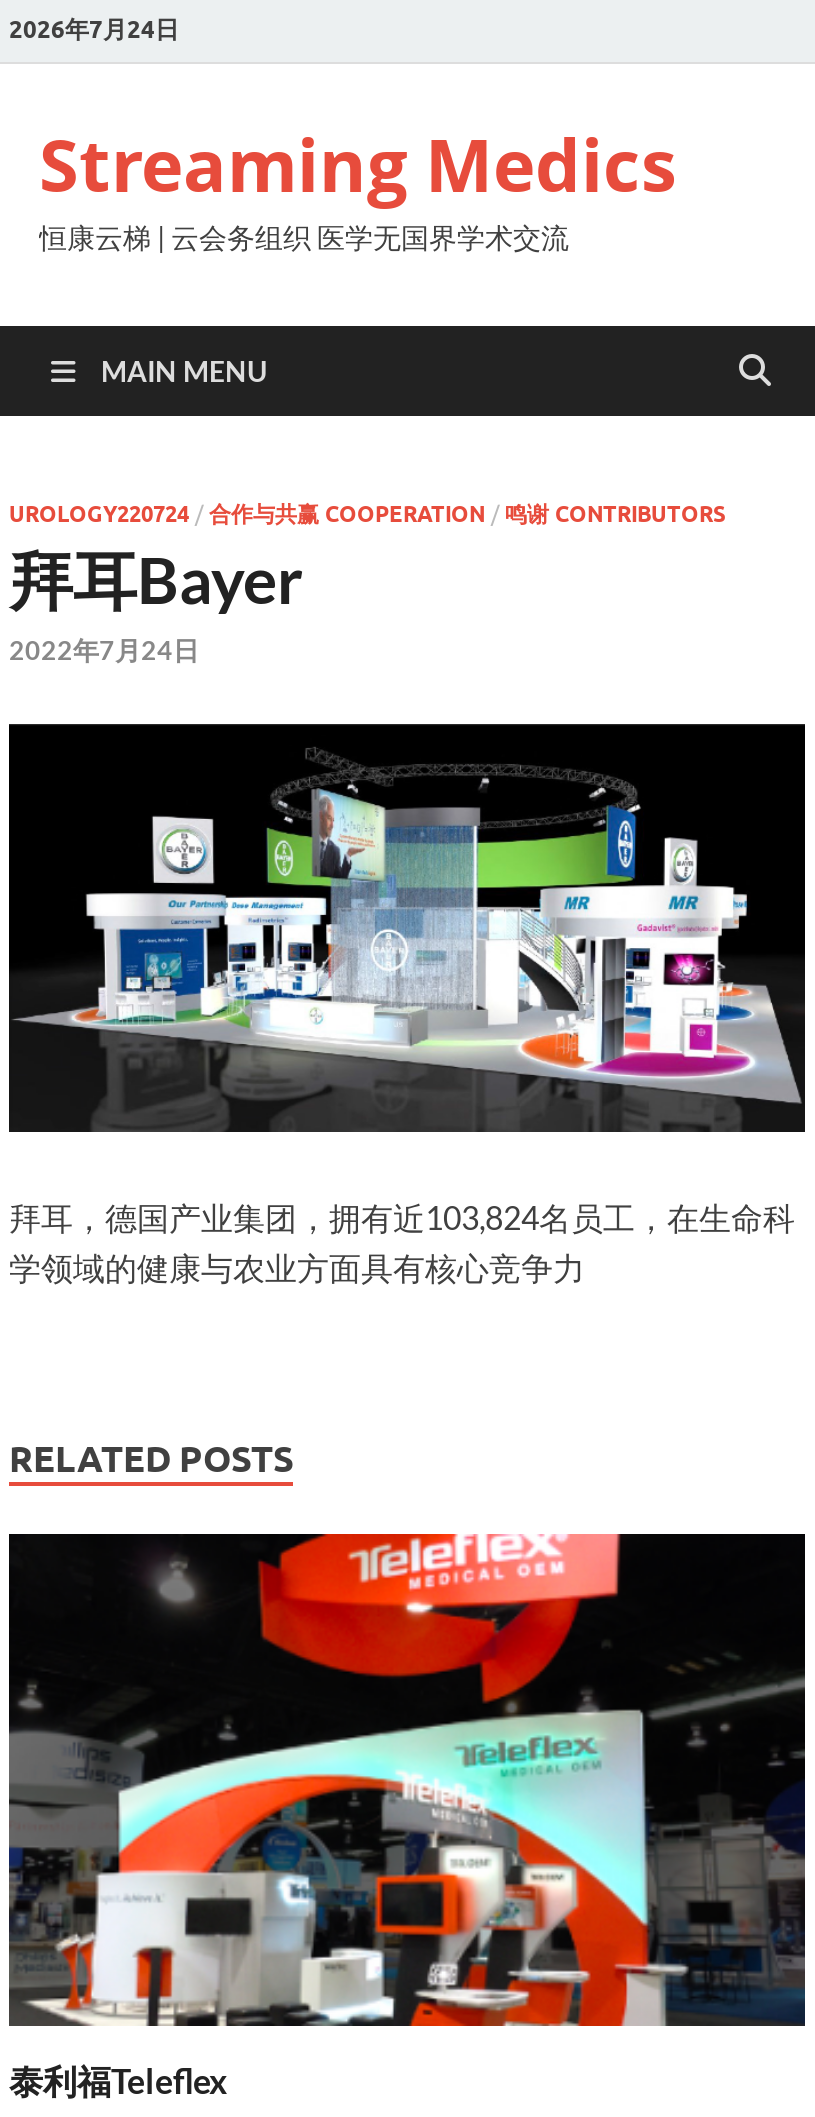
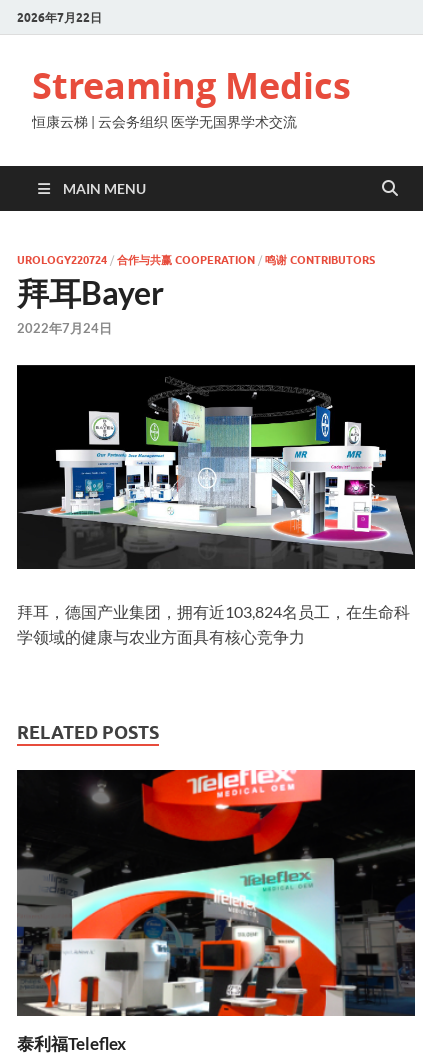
[9,13,179,43] 2026年7月24日 -> [17,9,102,24] 2026年7月22日

